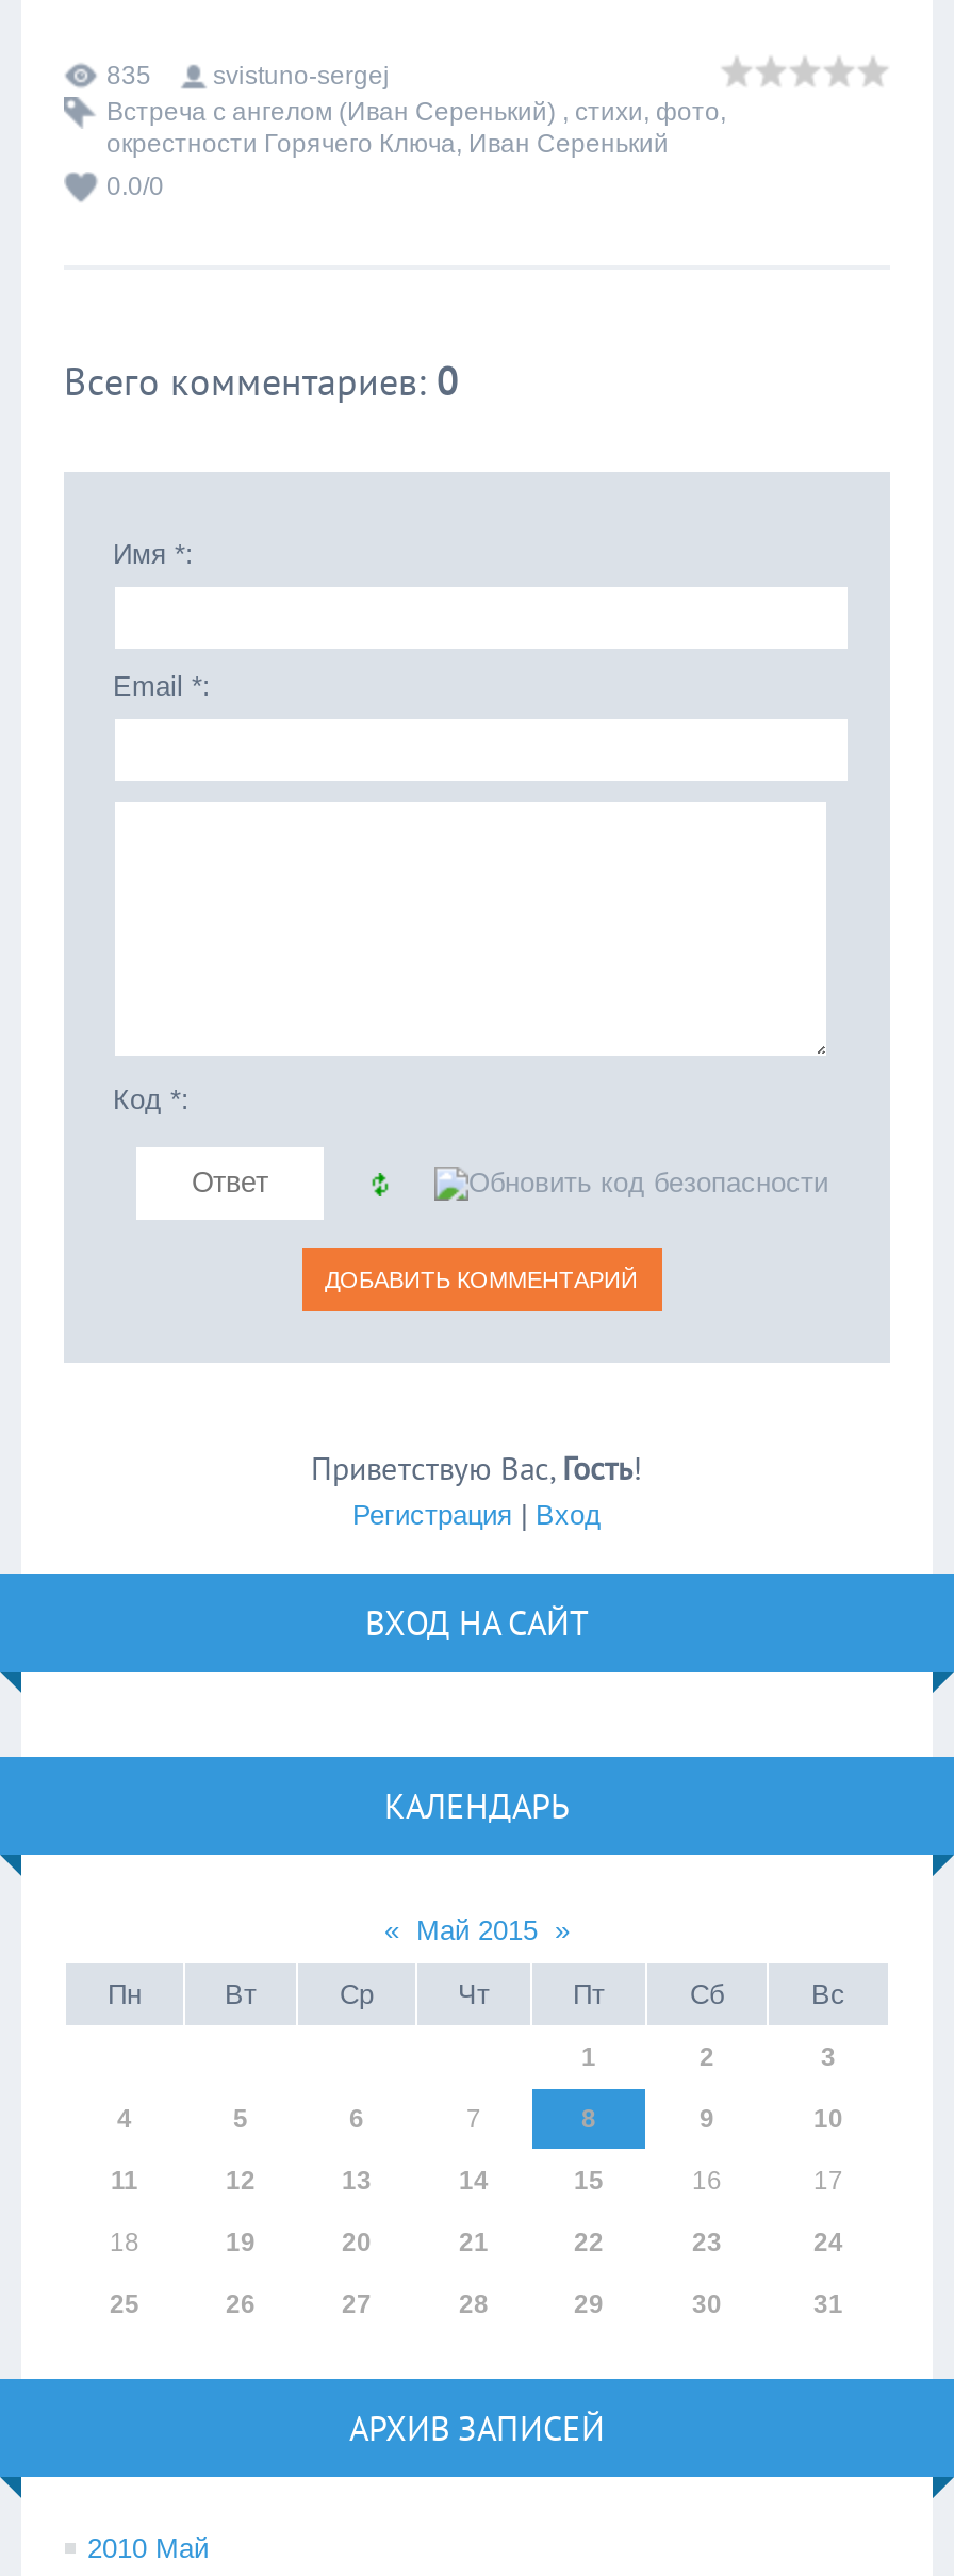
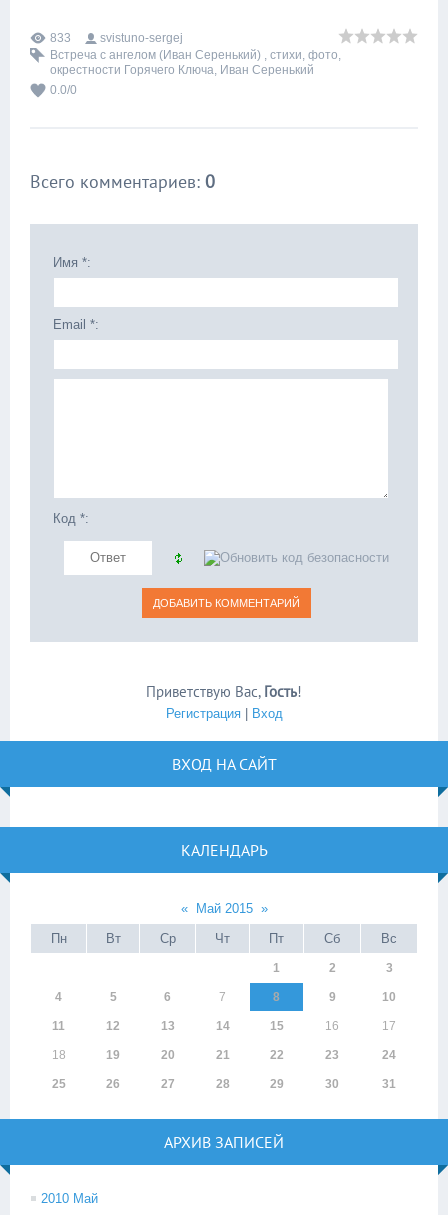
[106,61,151,91] 835 -> [50,31,71,45] 833

